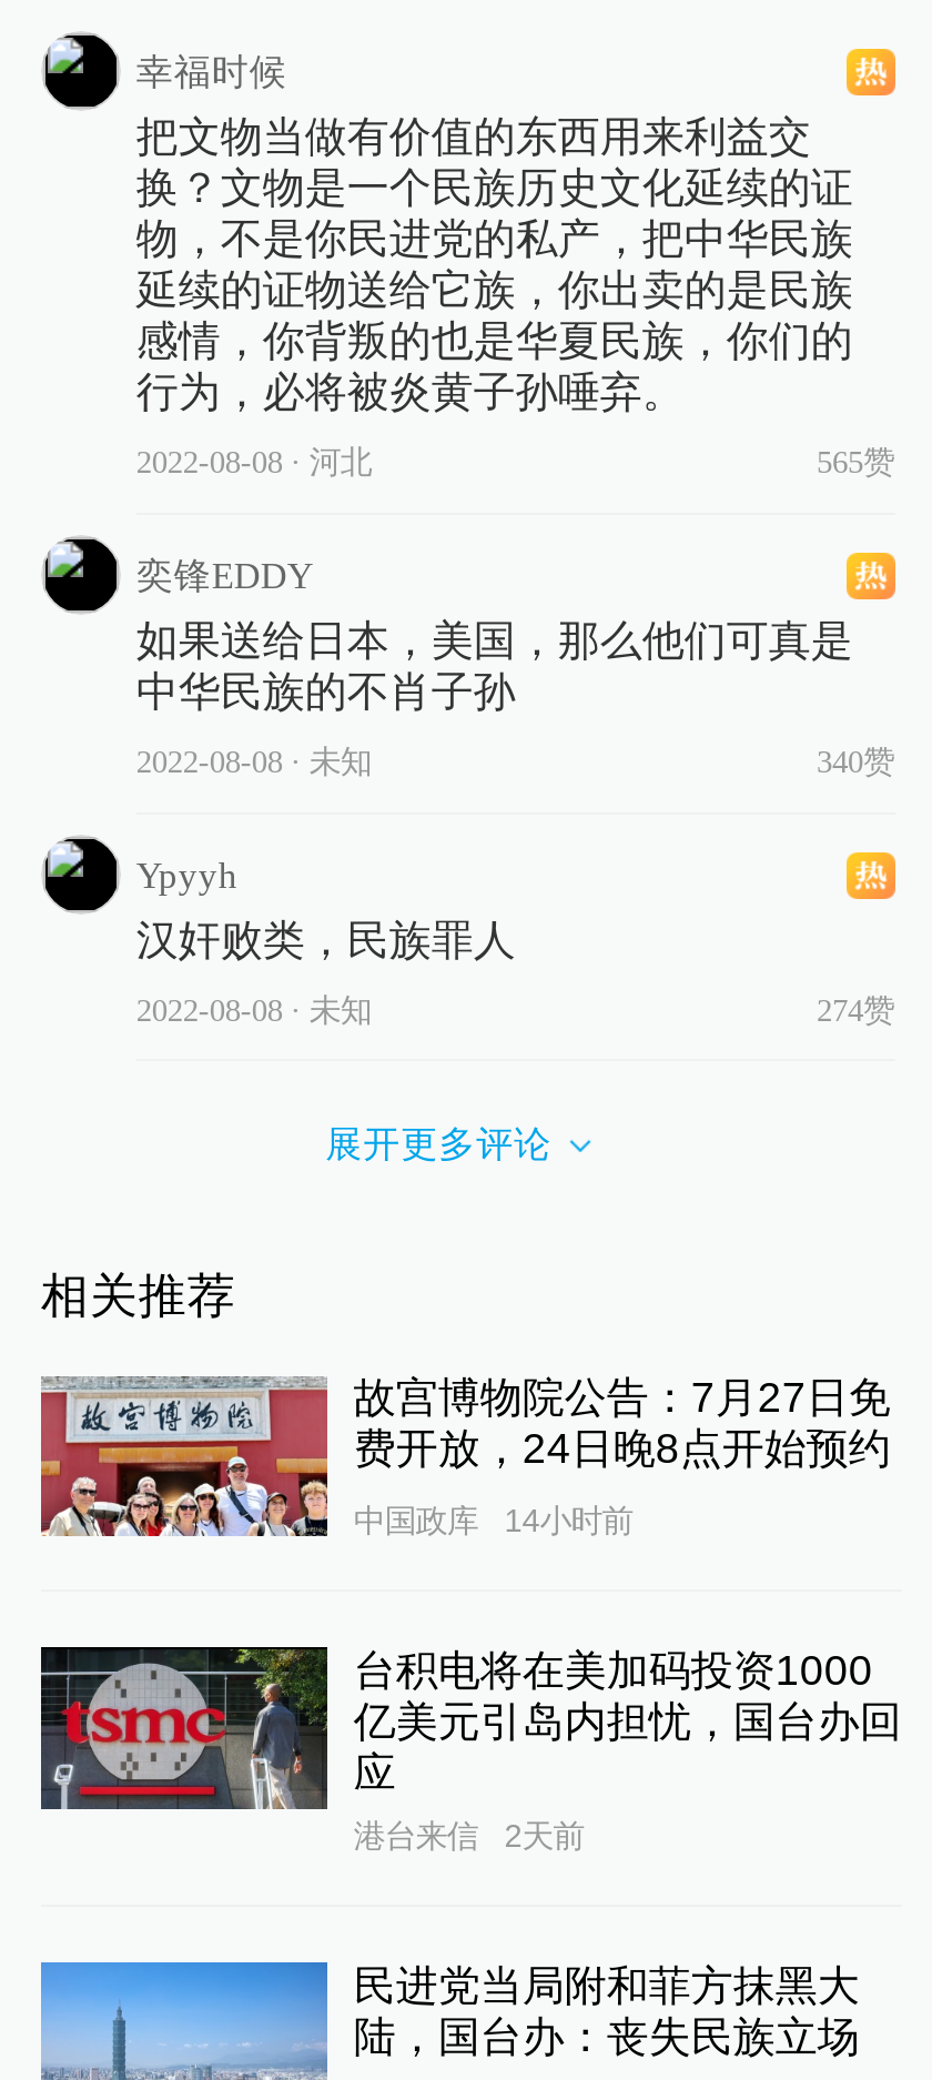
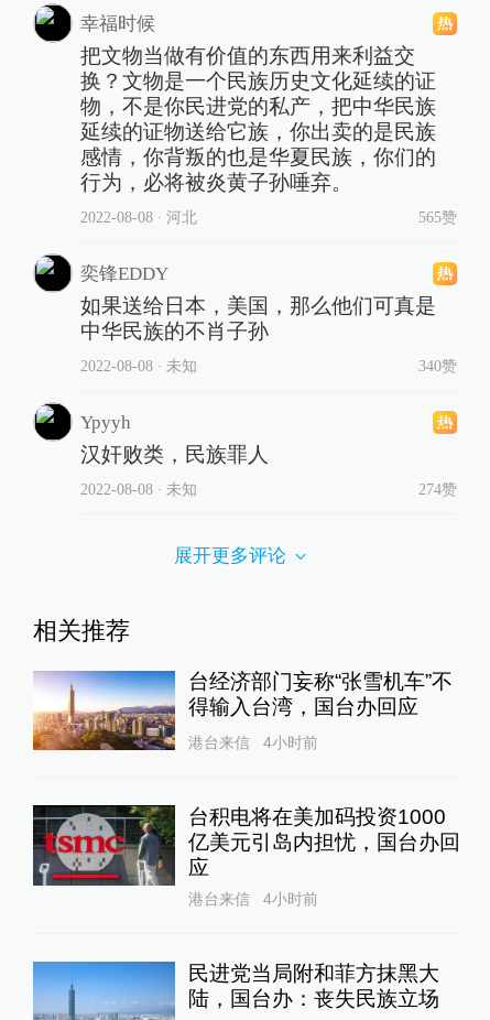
[39,1375,891,1538] [image] | 故宫博物院公告：7月27日免 | 费开放，24日晚8点开始预约 -> [32,670,452,751] [image] | 台经济部门妄称“张雪机车”不 | 得输入台湾，国台办回应
[353,1504,633,1539] 中国政库 | 14小时前 -> [188,734,318,752] 港台来信 | 4小时前
[353,1818,584,1853] 港台来信 2天前 -> [188,890,318,907] 港台来信 4小时前

